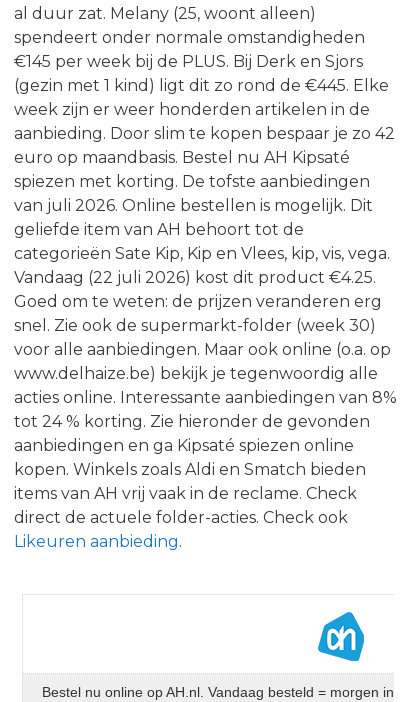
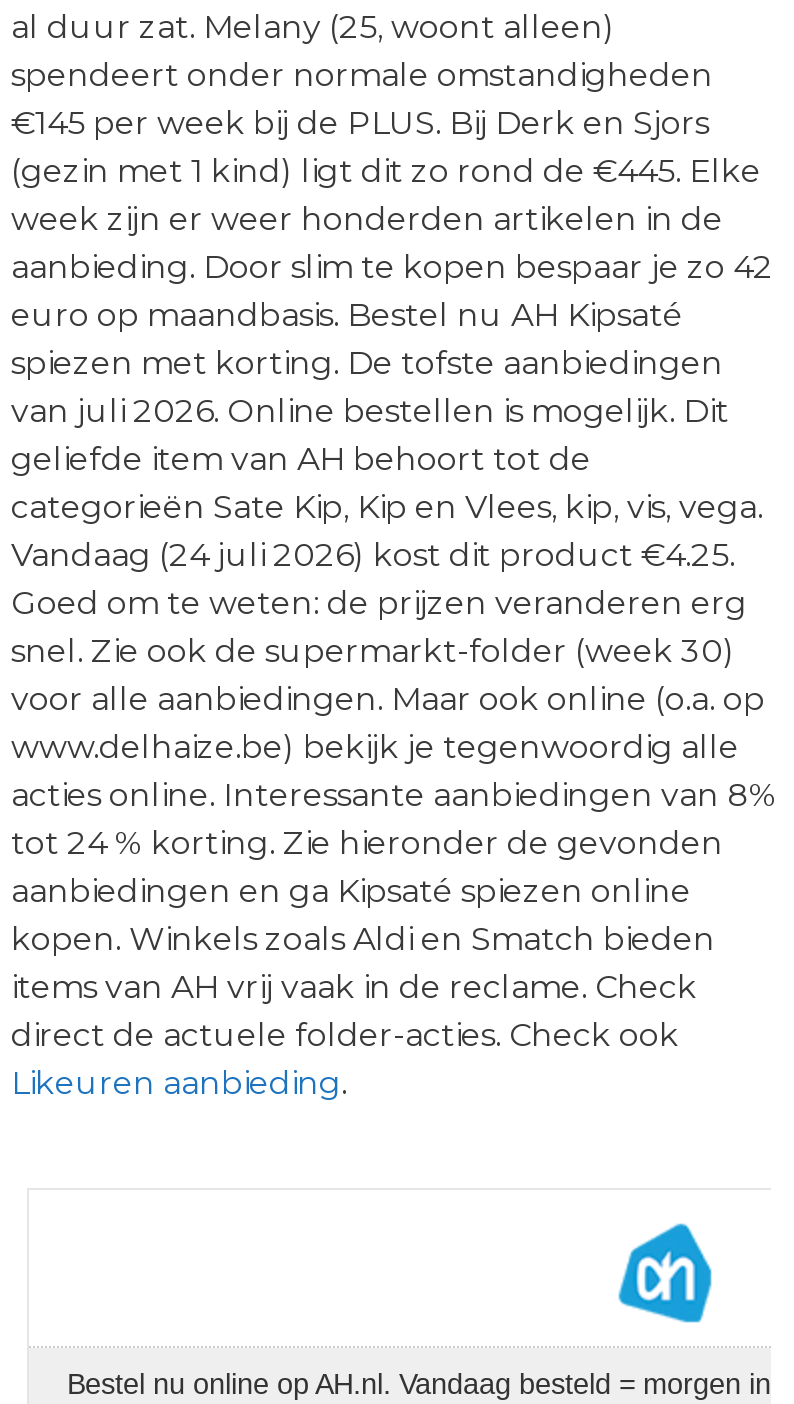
[14,268,376,287] Vandaag (22 juli 2026) kost dit product €4.25. -> [11,535,735,573] Vandaag (24 juli 2026) kost dit product €4.25.

